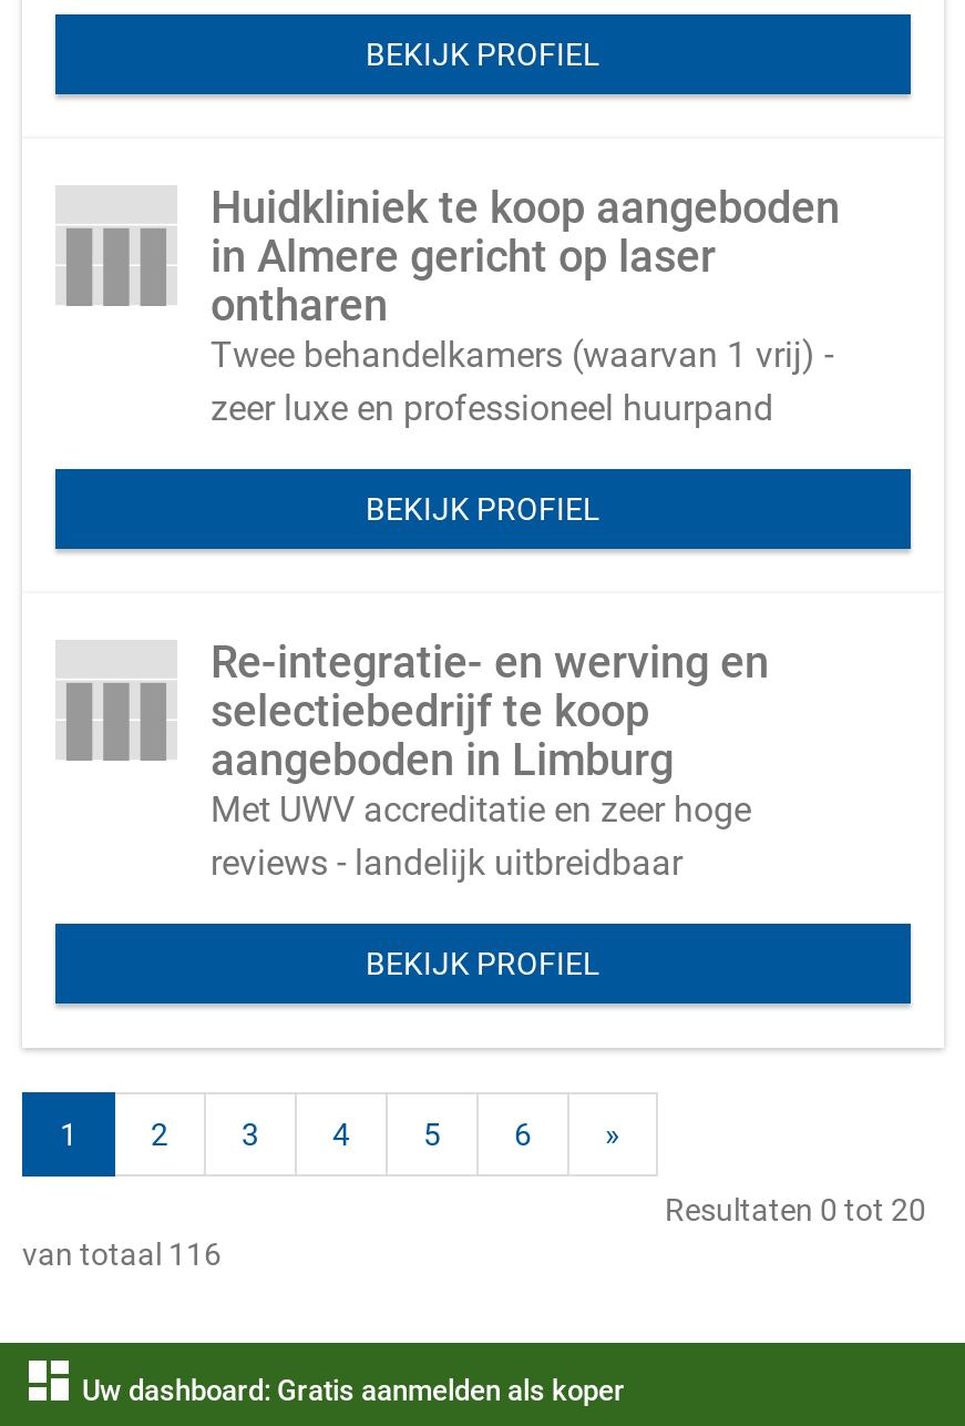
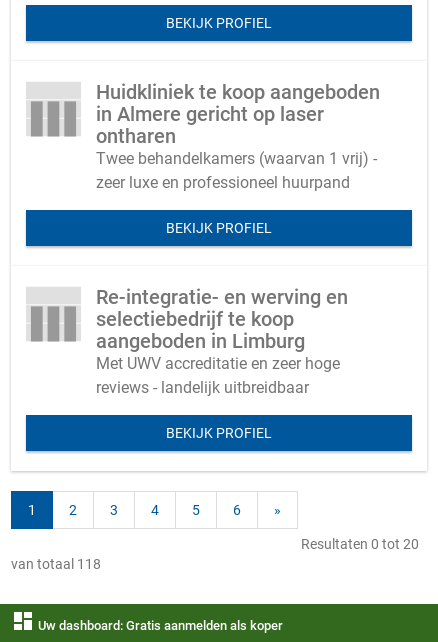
[22,1236,222,1272] van totaal 116 -> [11,556,101,572] van totaal 118

